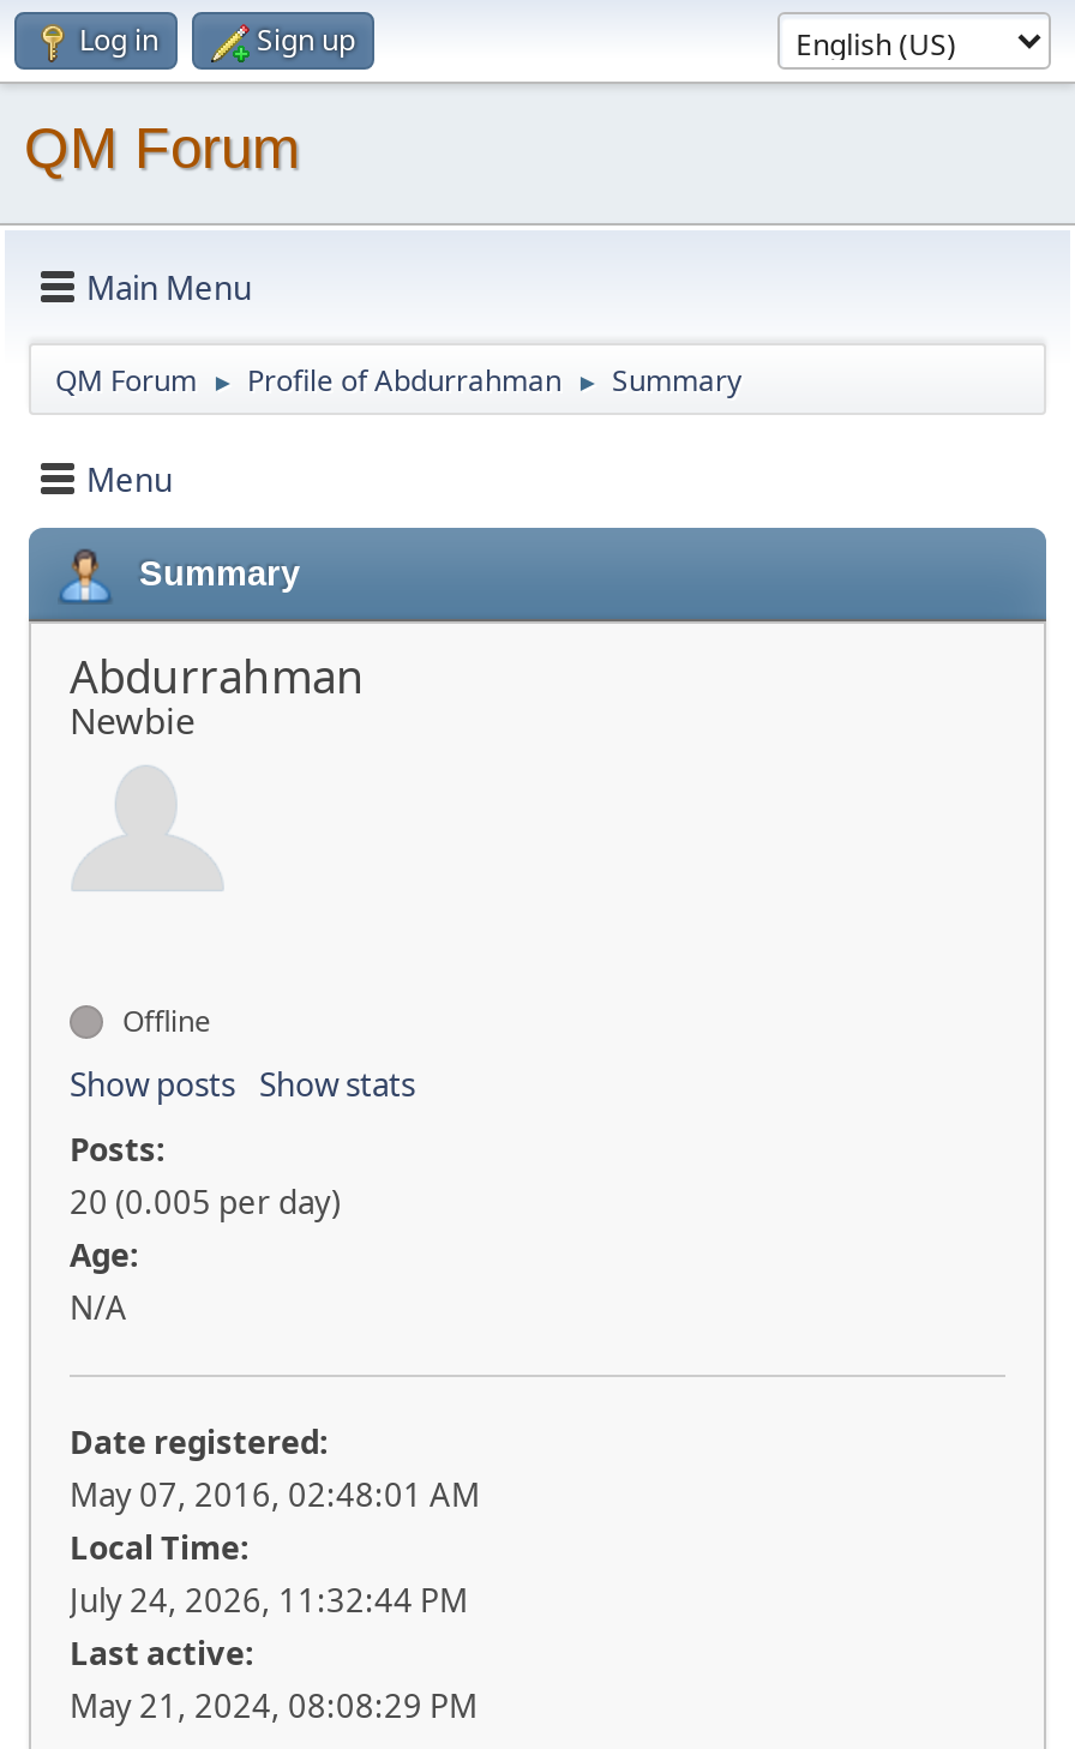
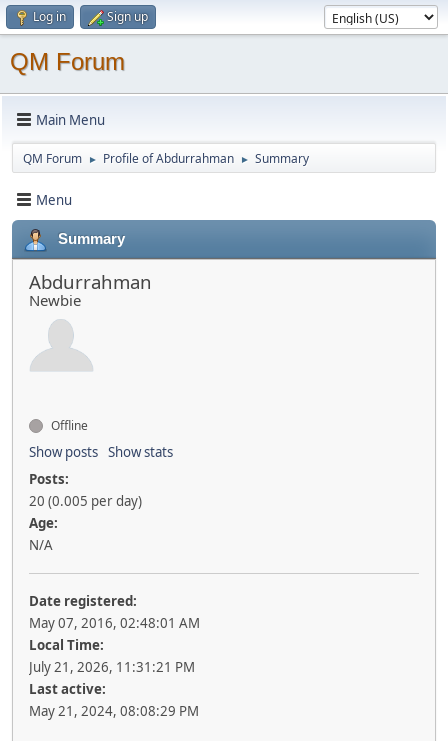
[70,1579,468,1622] July 24, 2026, 11:32:44 PM -> [29,658,195,676] July 21, 2026, 11:31:21 PM

